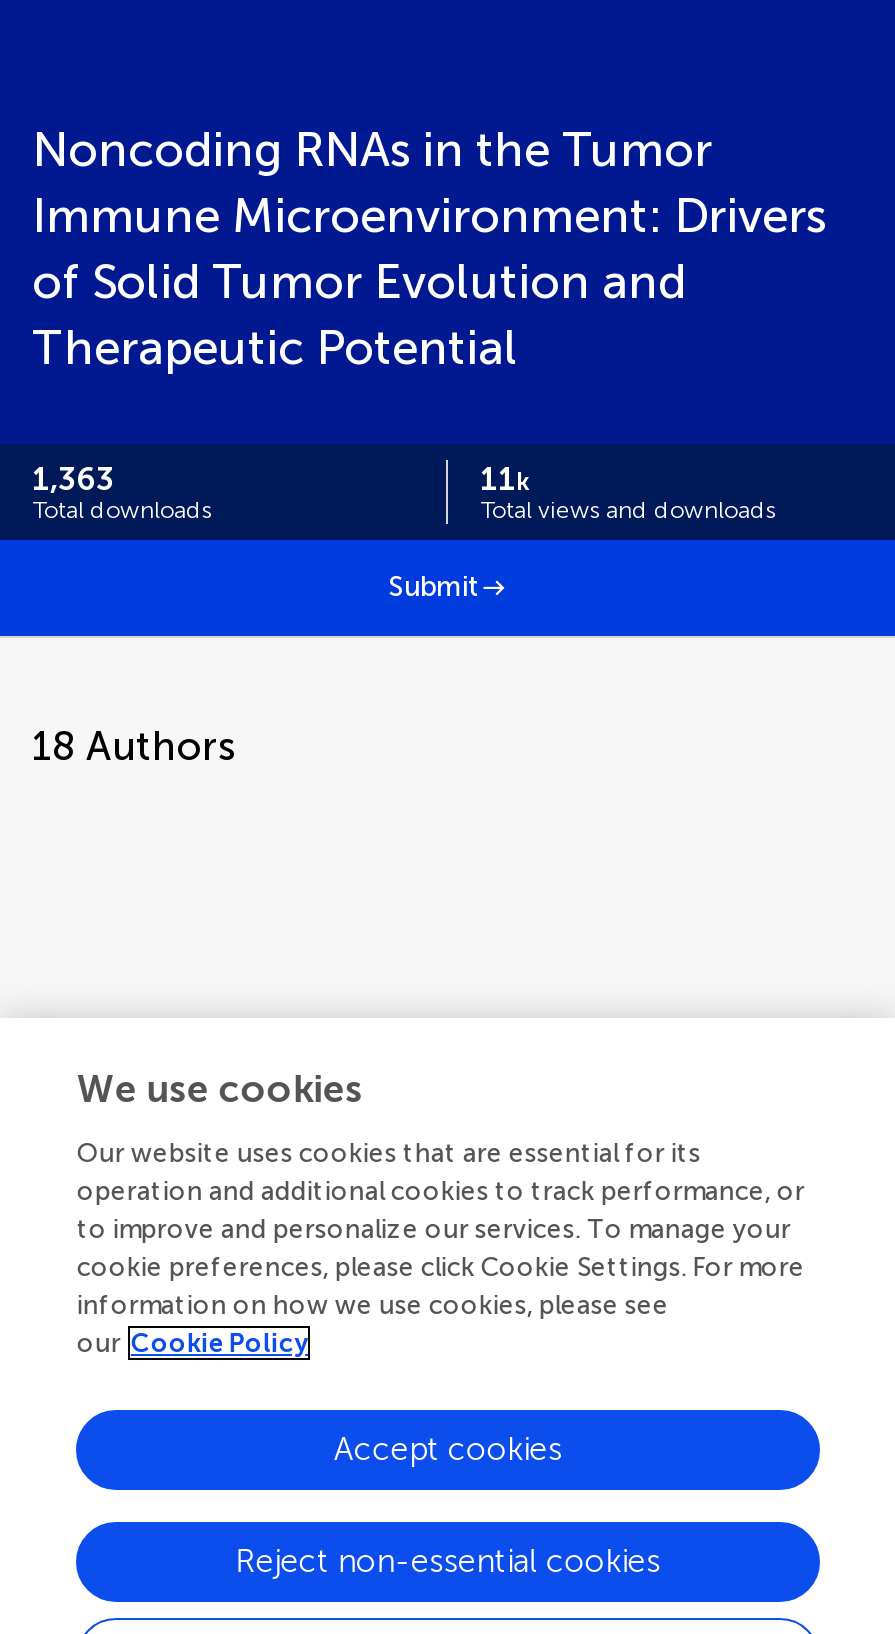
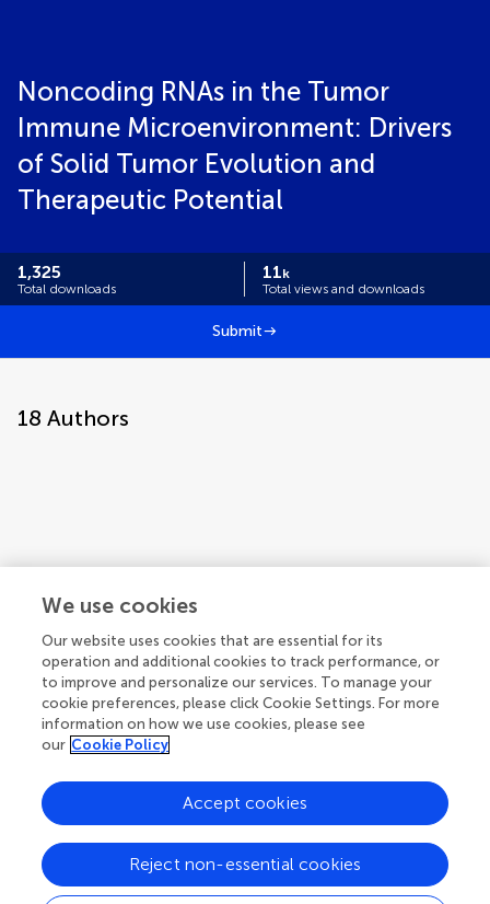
[32,460,114,498] 1,363 -> [17,262,61,282] 1,325

